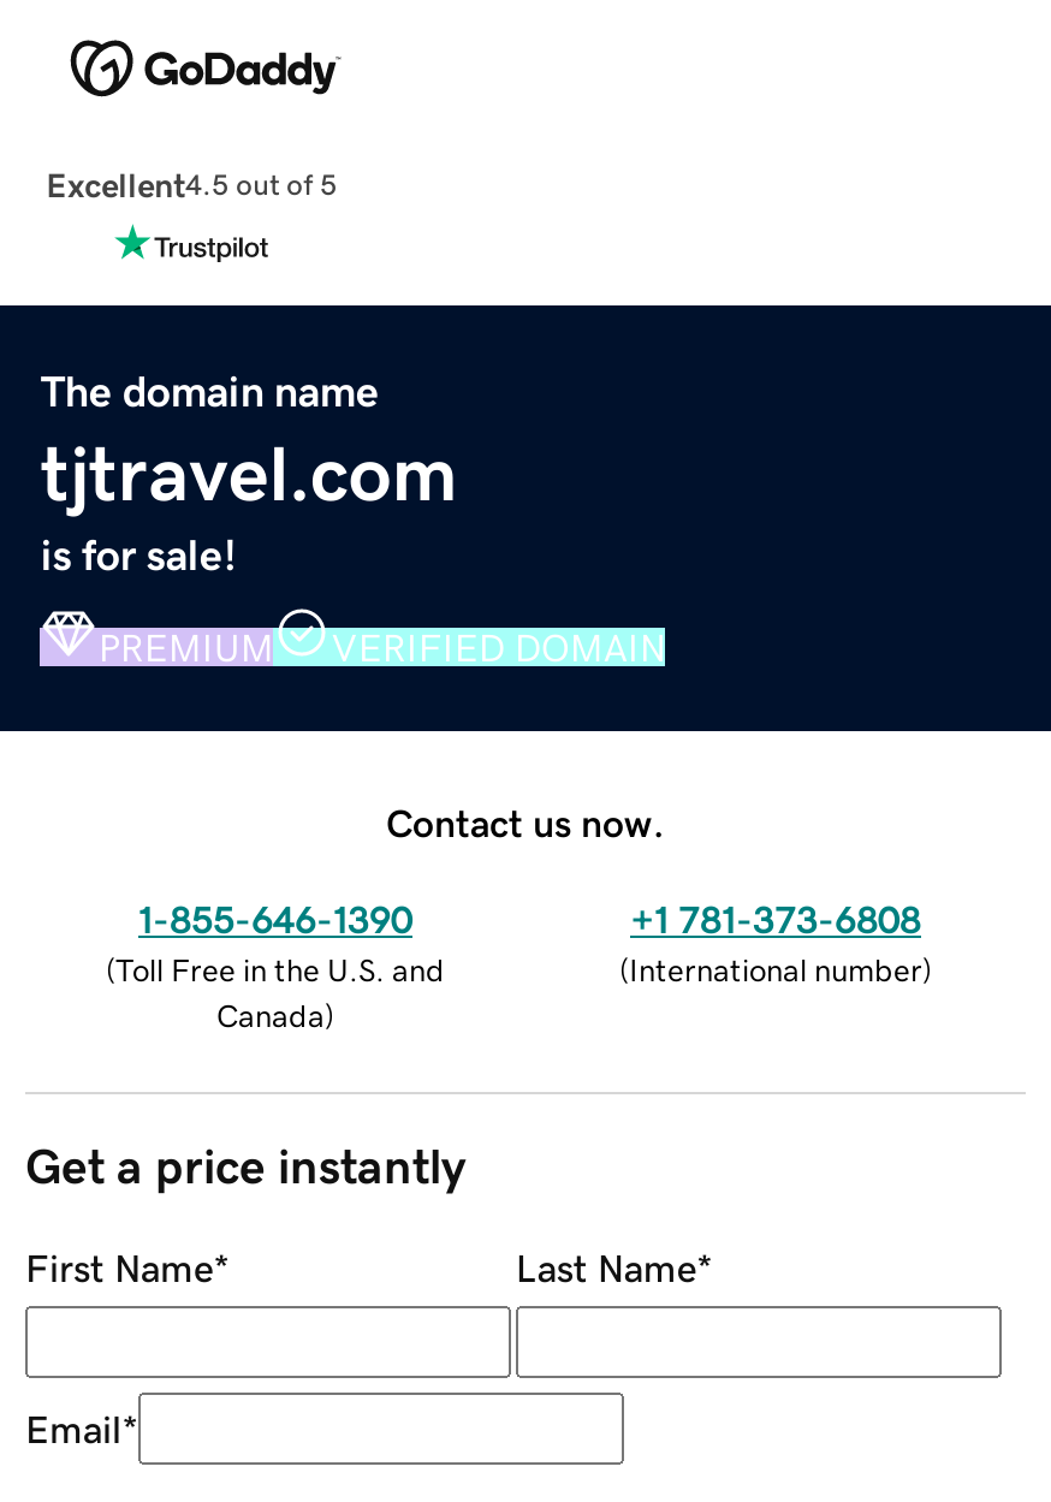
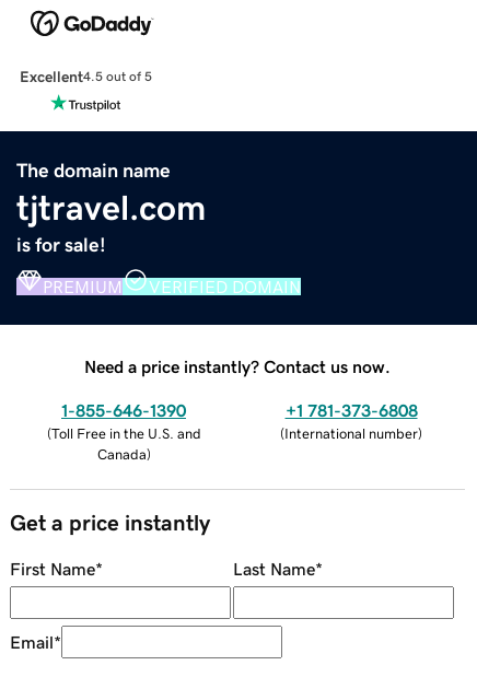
[386,802,665,841] Contact us now. -> [84,357,391,375] Need a price instantly? Contact us now.

